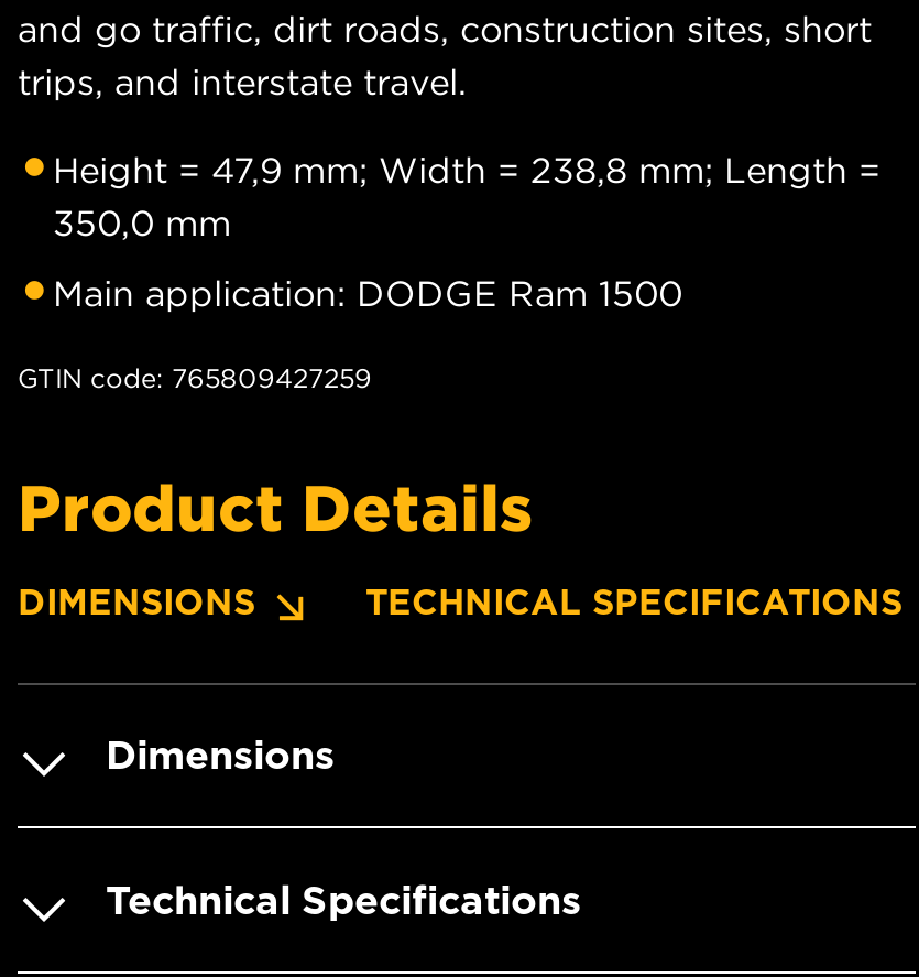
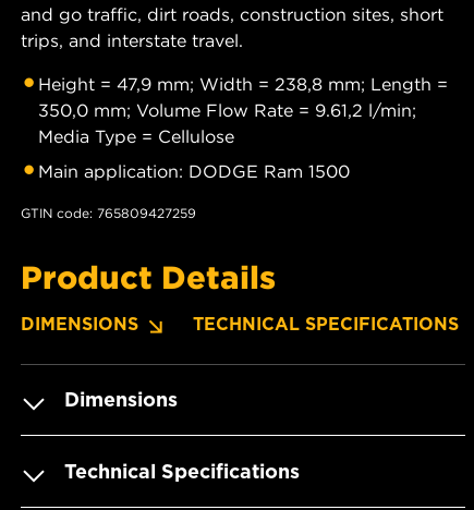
[53,201,231,245] 350,0 mm -> [38,99,416,147] 350,0 mm; Volume Flow Rate = 9.61,2 l/min; | Media Type = Cellulose

